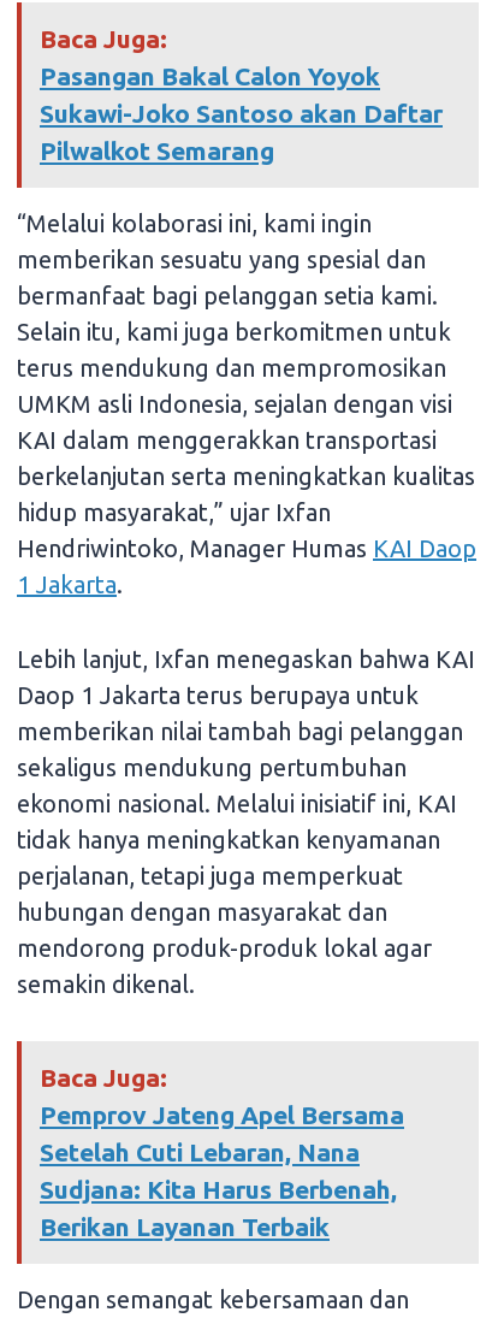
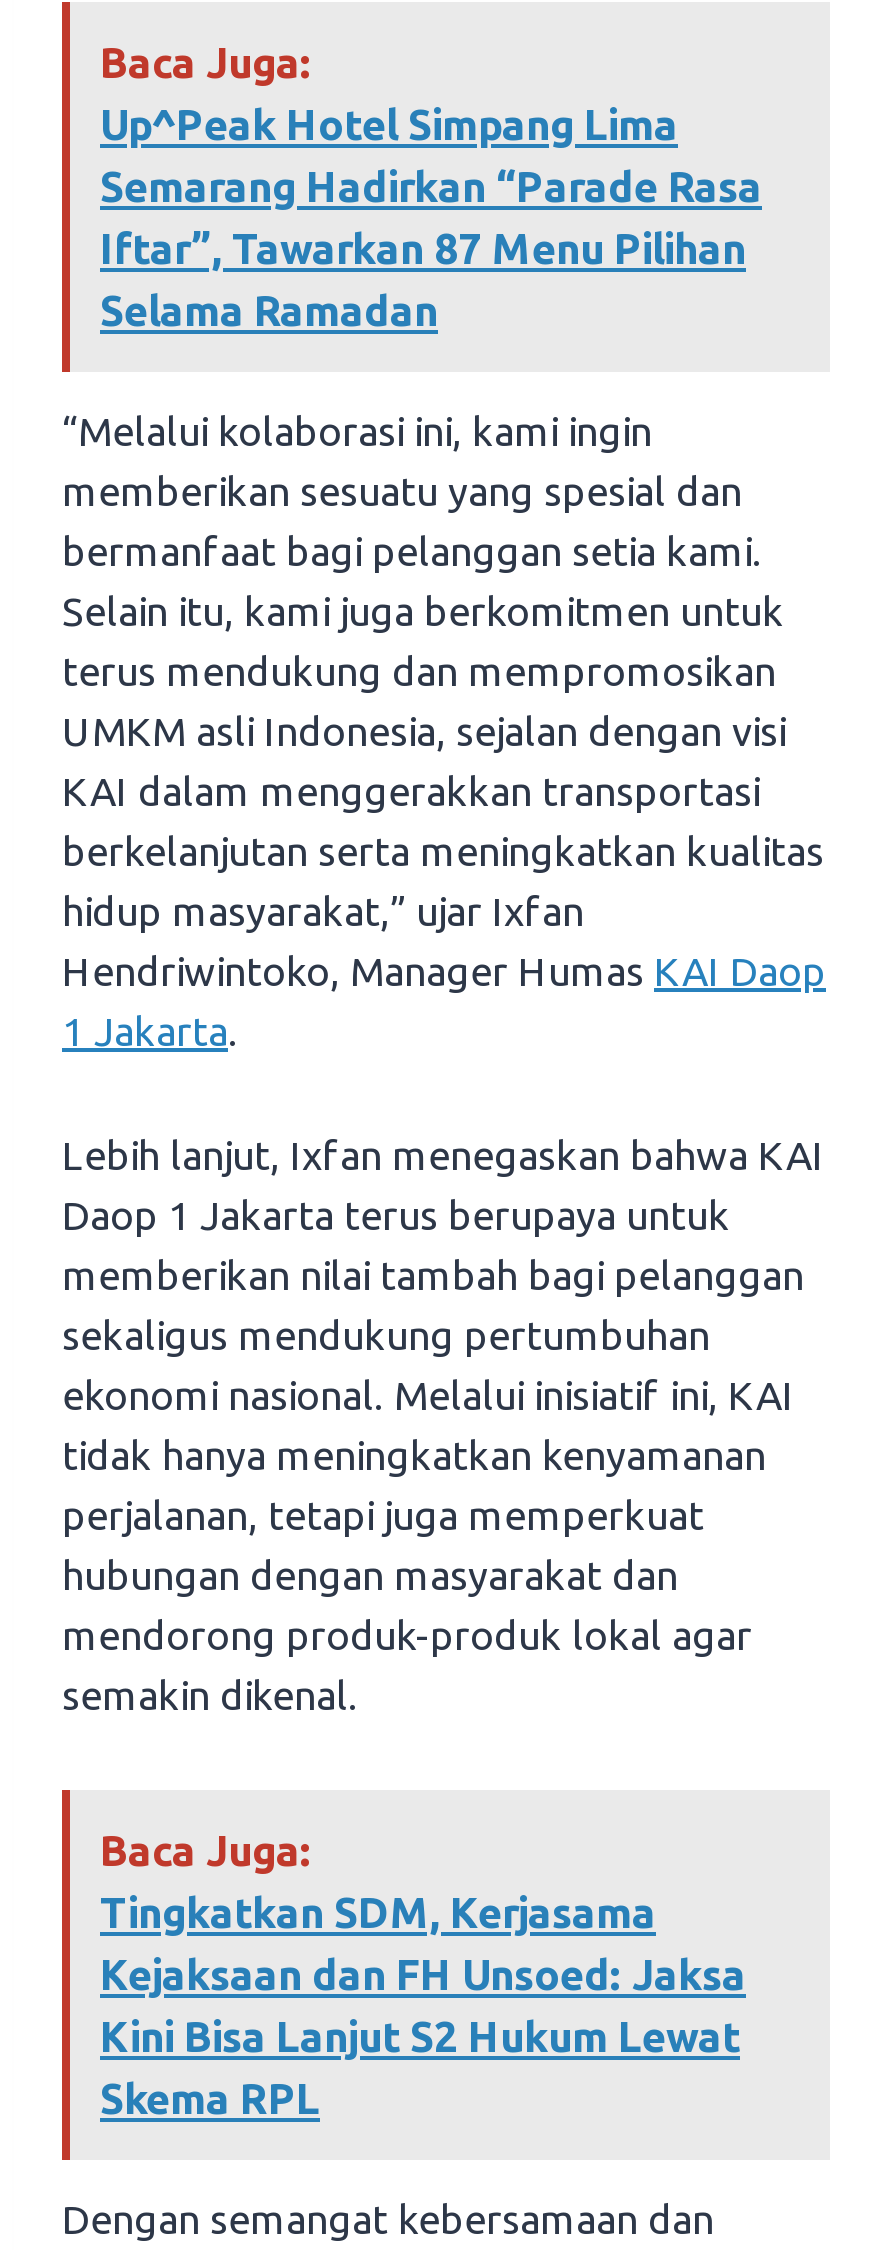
[40,62,443,165] Pasangan Bakal Calon Yoyok | Sukawi-Joko Santoso akan Daftar | Pilwalkot Semarang -> [100,100,762,334] Up^Peak Hotel Simpang Lima | Semarang Hadirkan “Parade Rasa | Iftar”, Tawarkan 87 Menu Pilihan | Selama Ramadan
[40,1100,404,1241] Pemprov Jateng Apel Bersama | Setelah Cuti Lebaran, Nana | Sudjana: Kita Harus Berbenah, | Berikan Layanan Terbaik -> [100,1888,746,2122] Tingkatkan SDM, Kerjasama | Kejaksaan dan FH Unsoed: Jaksa | Kini Bisa Lanjut S2 Hukum Lewat | Skema RPL

